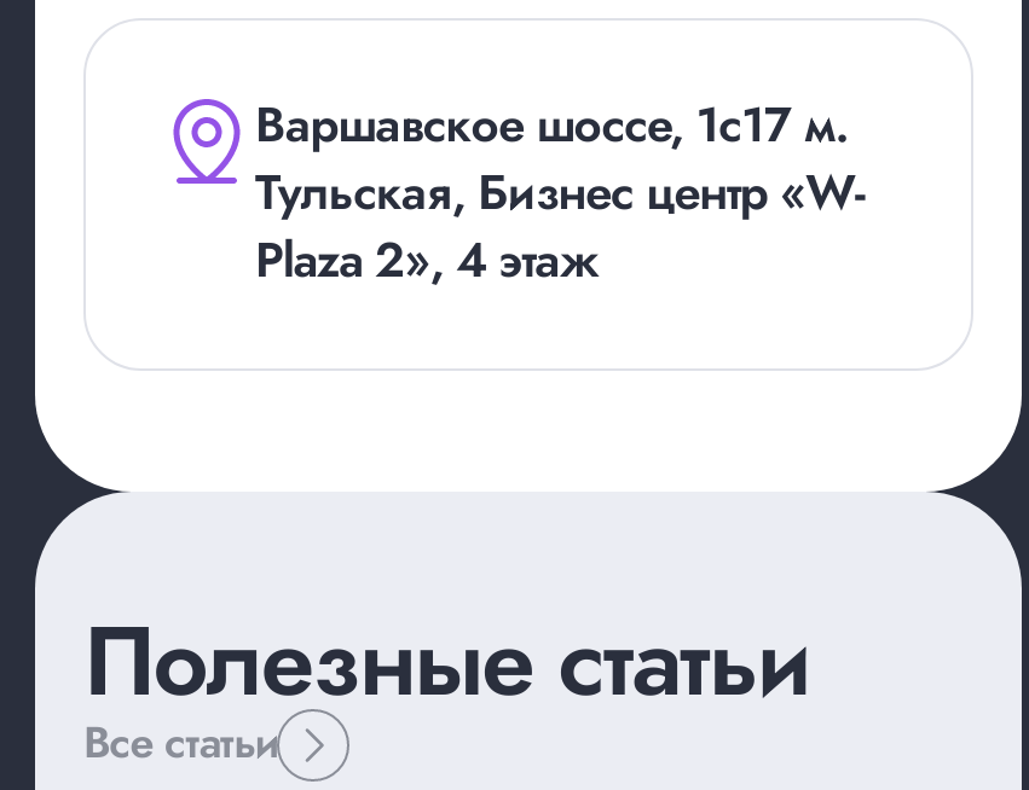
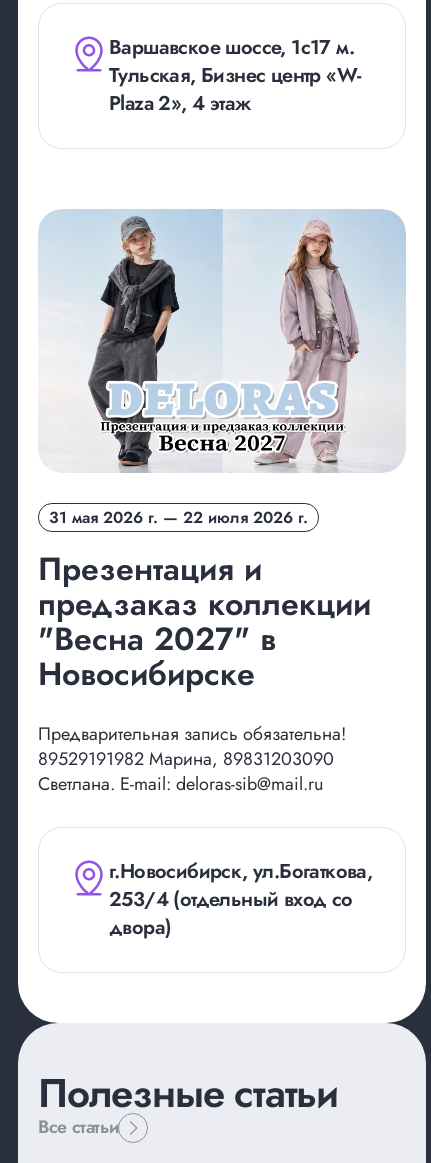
none -> [38,209,406,942] [image] | 31 мая 2026 г. — 22 июля 2026 г. | Презентация и | предзаказ коллекции | "Весна 2027" в | Новосибирске | Предварительная запись обязательна! | 89529191982 Марина, 89831203090 | Светлана. E-mail: deloras-sib@mail.ru | г.Новосибирск, ул.Богаткова, | 253/4 (отдельный вход со | двора)

